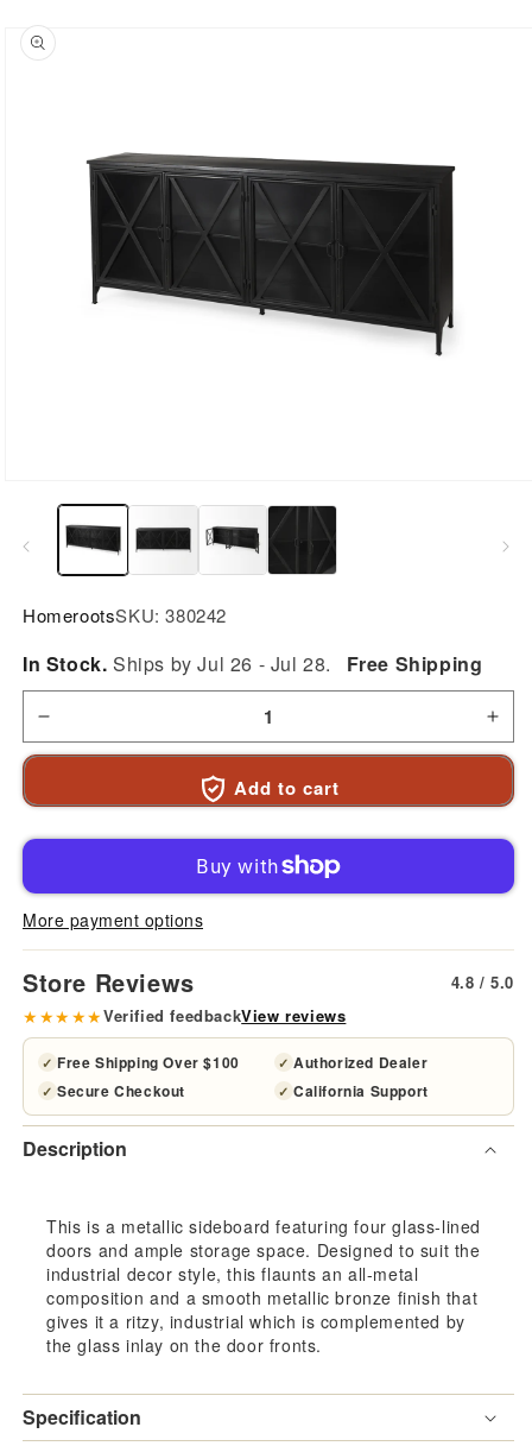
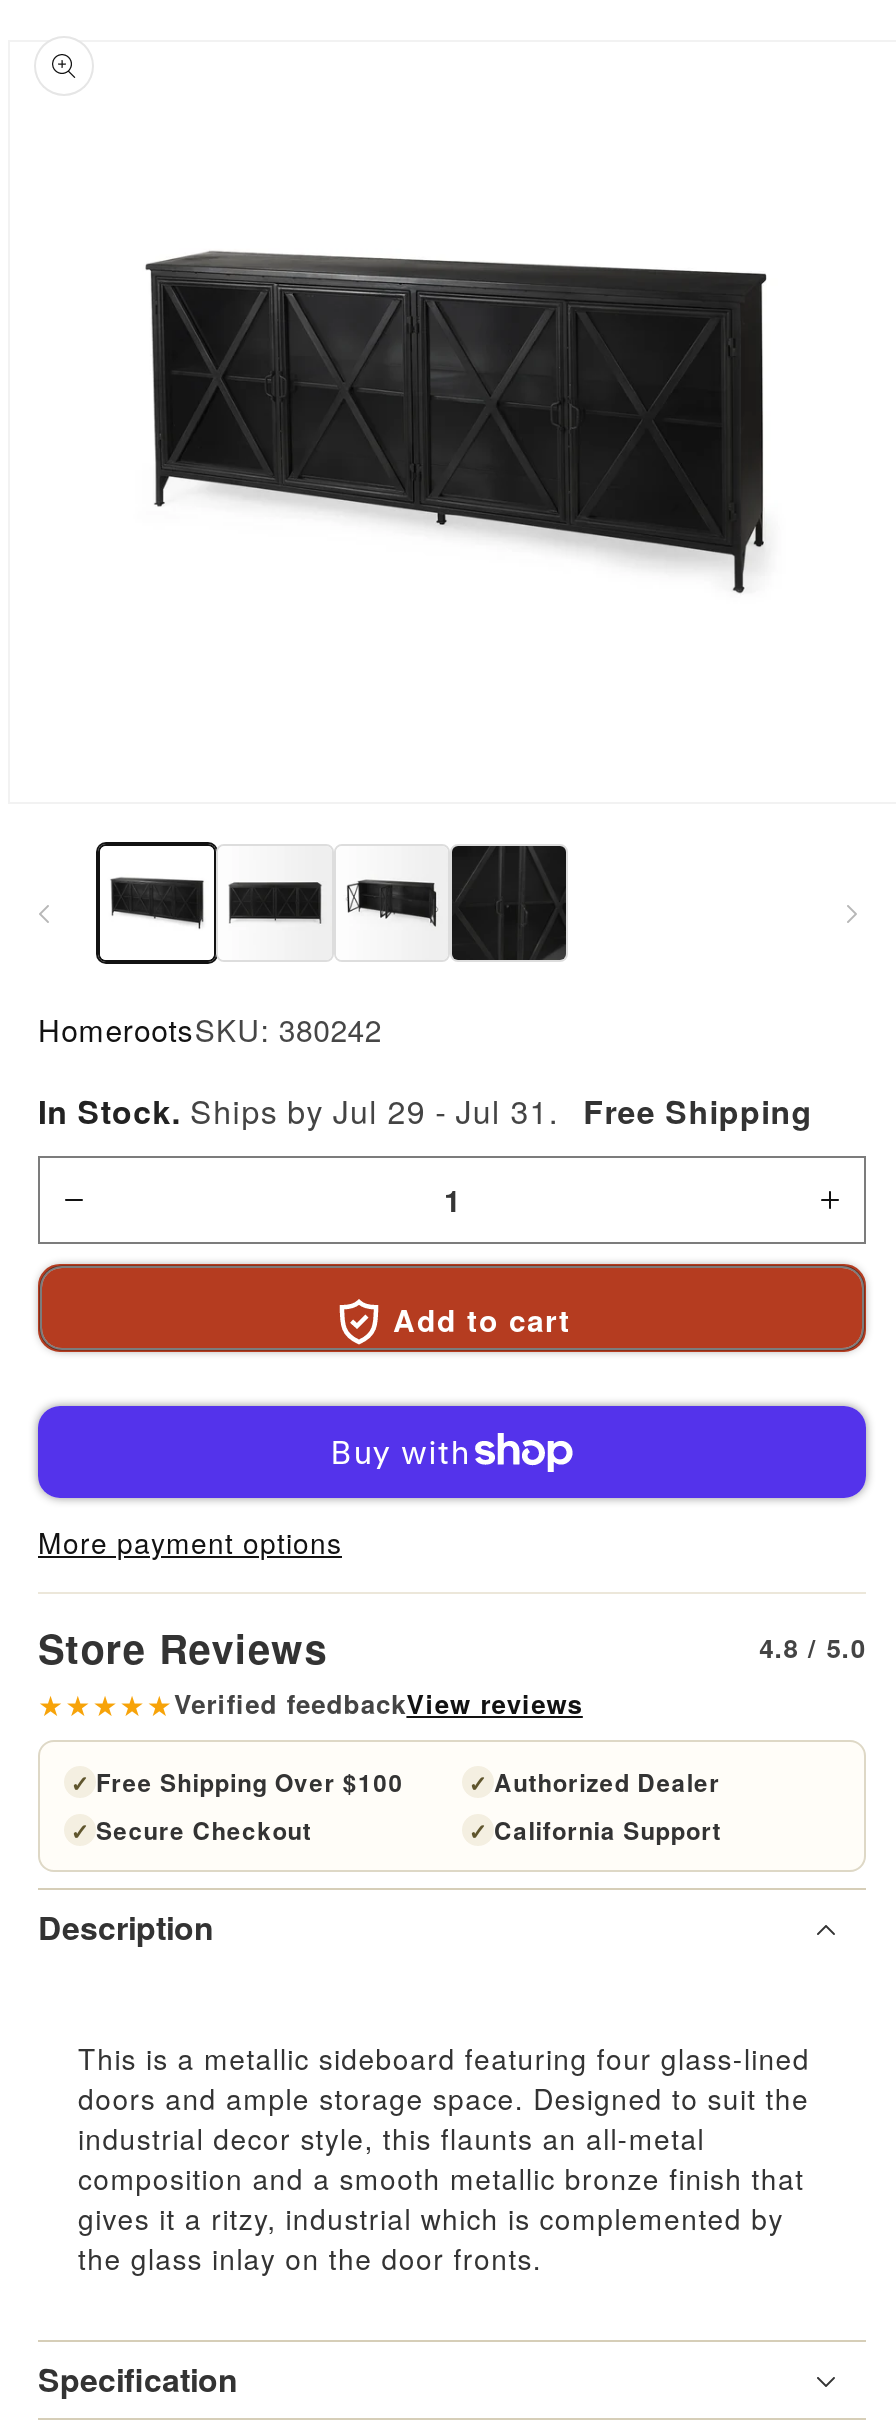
[23,650,483,677] In Stock. Ships by Jul 26 - Jul 28. Free Shipping -> [38,1088,813,1134] In Stock. Ships by Jul 29 - Jul 31. Free Shipping

